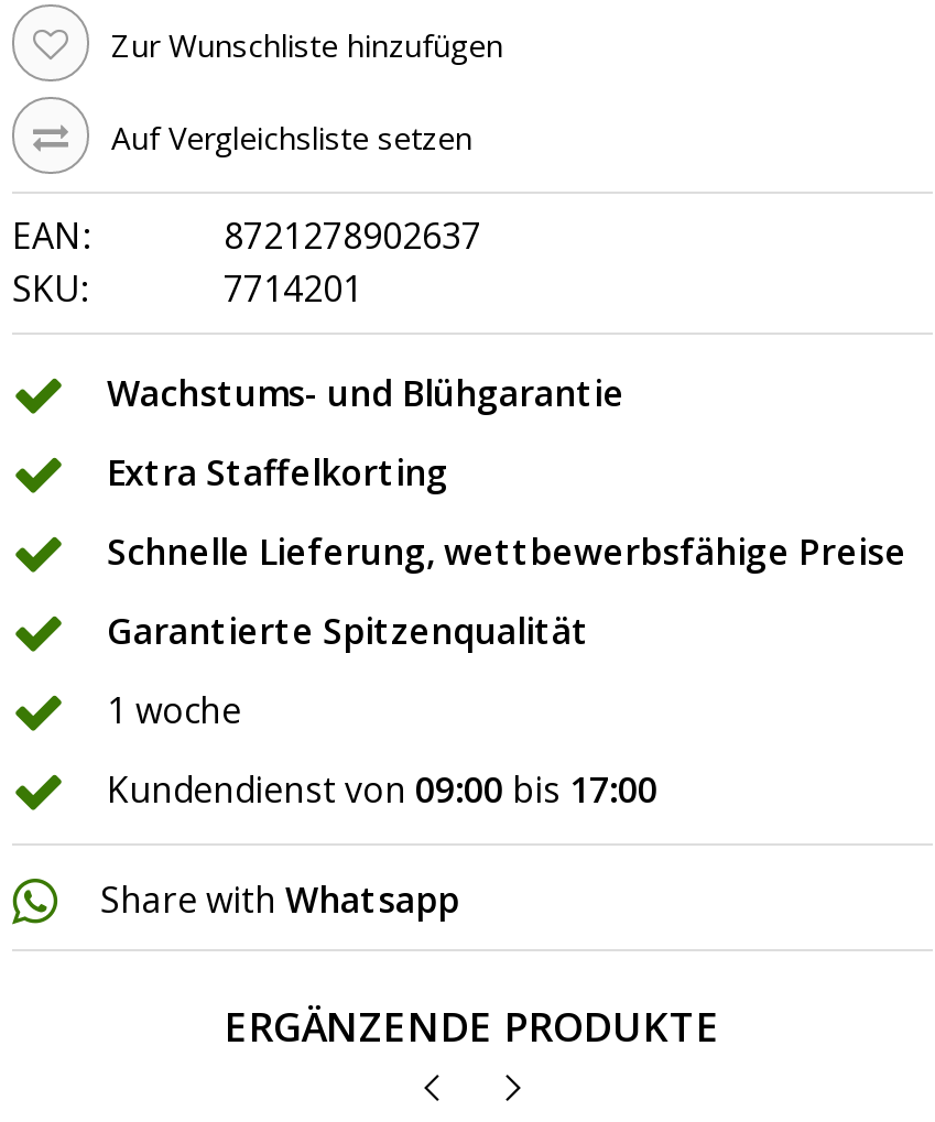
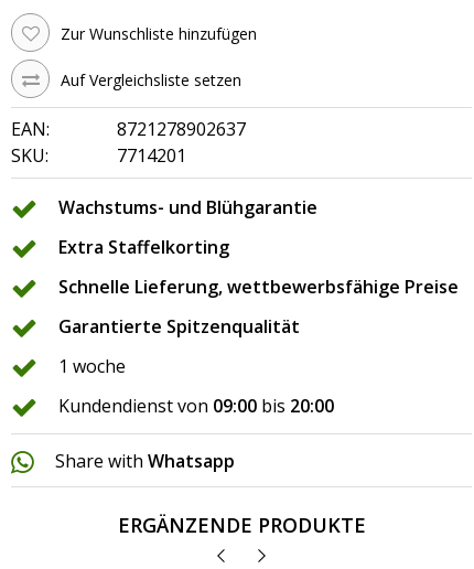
[107,766,657,814] Kundendienst von 09:00 bis 17:00 -> [58,394,334,419] Kundendienst von 09:00 bis 20:00

